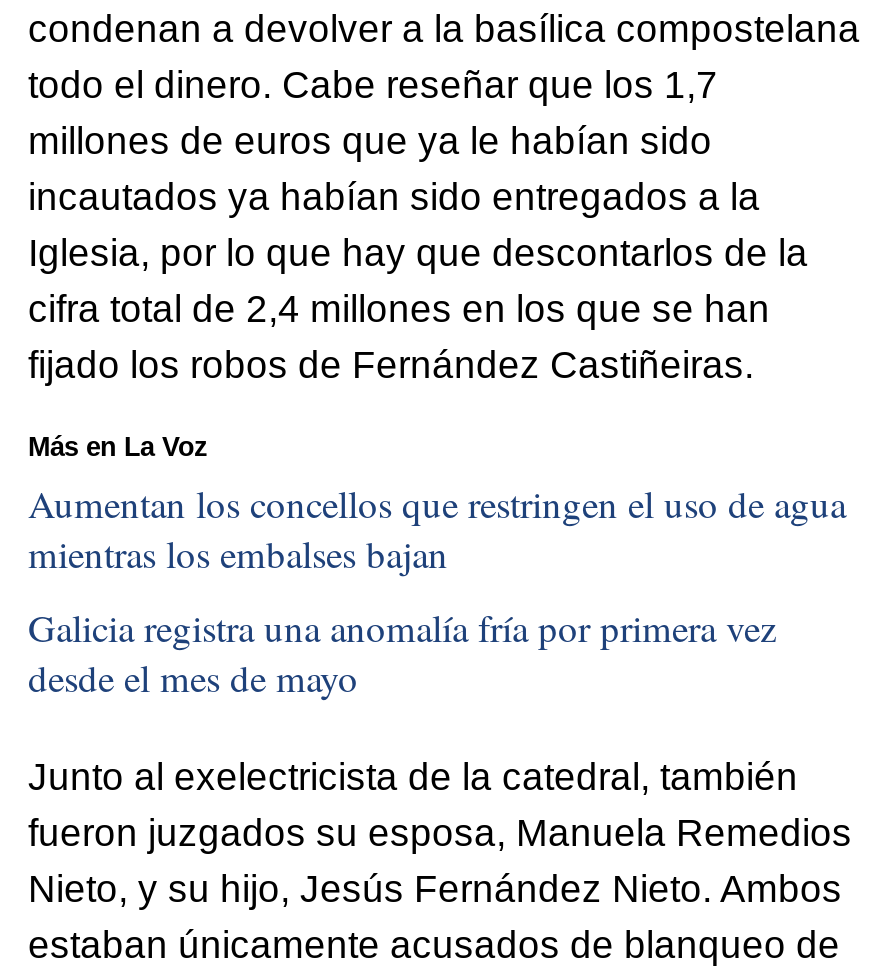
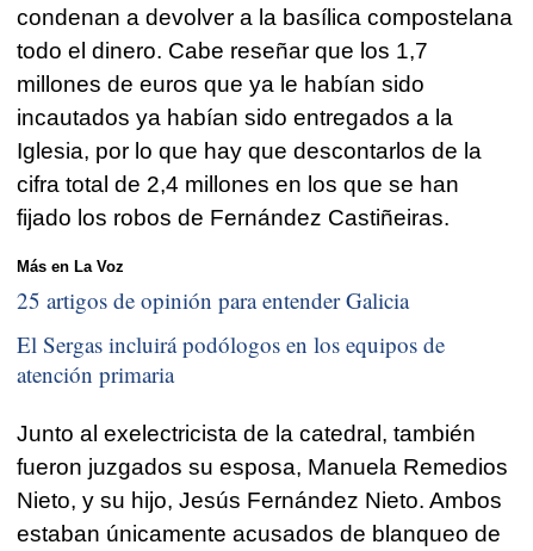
[28,477,846,577] Aumentan los concellos que restringen el uso de agua | mientras los embalses bajan -> [17,285,409,314] 25 artigos de opinión para entender Galicia
[28,602,776,702] Galicia registra una anomalía fría por primera vez | desde el mes de mayo -> [17,329,445,389] El Sergas incluirá podólogos en los equipos de | atención primaria

